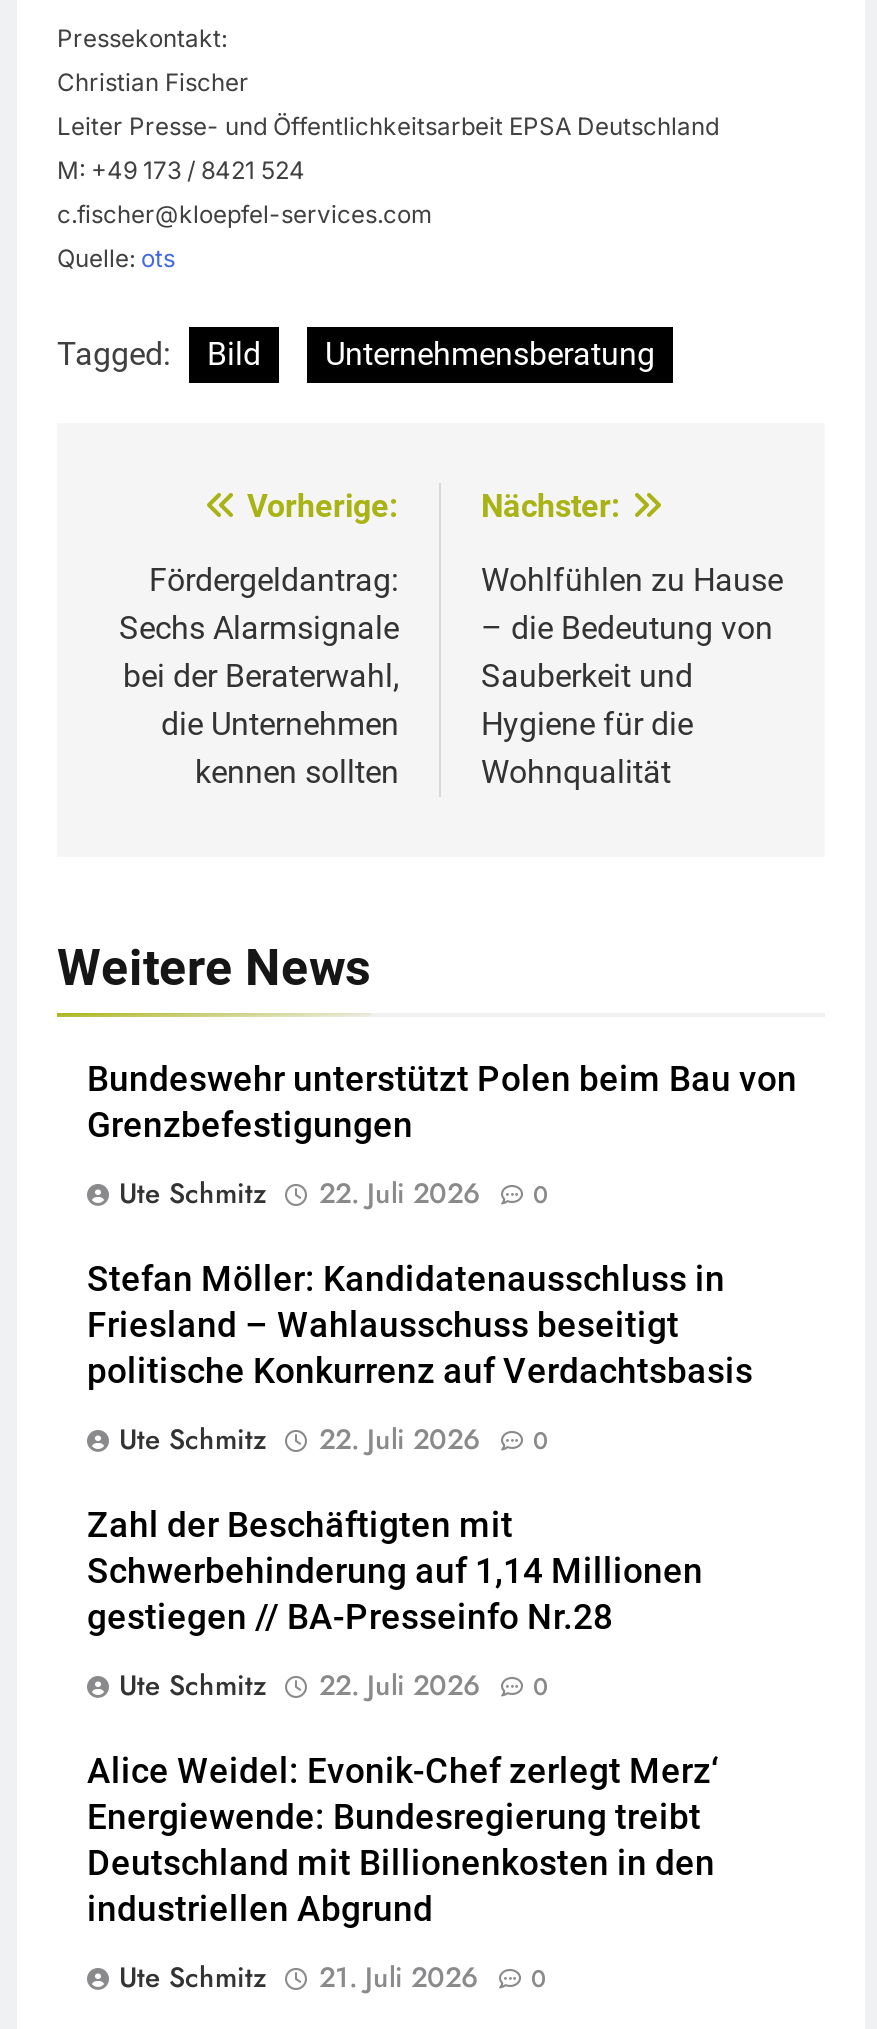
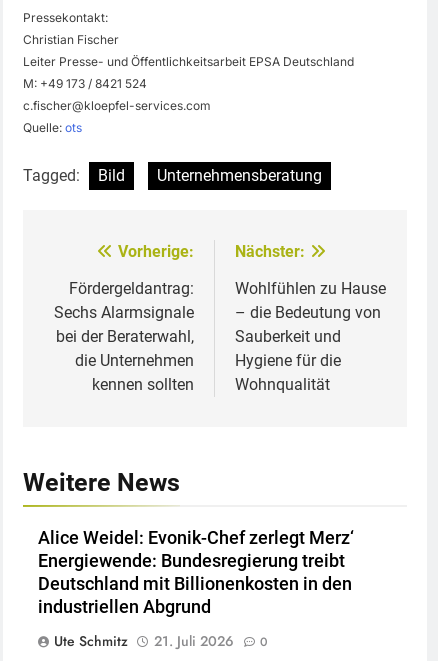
[87,1058,797,1704] Bundeswehr unterstützt Polen beim Bau von | Grenzbefestigungen | Ute Schmitz | 22. Juli 2026 | 0 | Stefan Möller: Kandidatenausschluss in | Friesland – Wahlausschuss beseitigt | politische Konkurrenz auf Verdachtsbasis | Ute Schmitz | 22. Juli 2026 | 0 | Zahl der Beschäftigten mit | Schwerbehinderung auf 1,14 Millionen | gestiegen // BA-Presseinfo Nr.28 | Ute Schmitz | 22. Juli 2026 | 0 -> none

